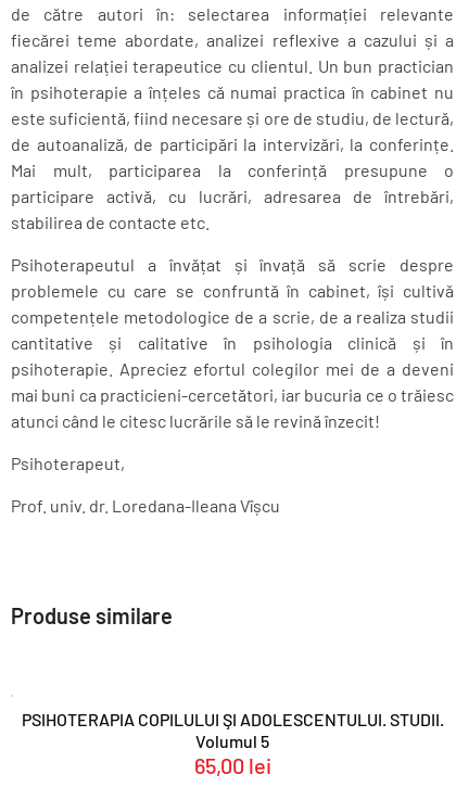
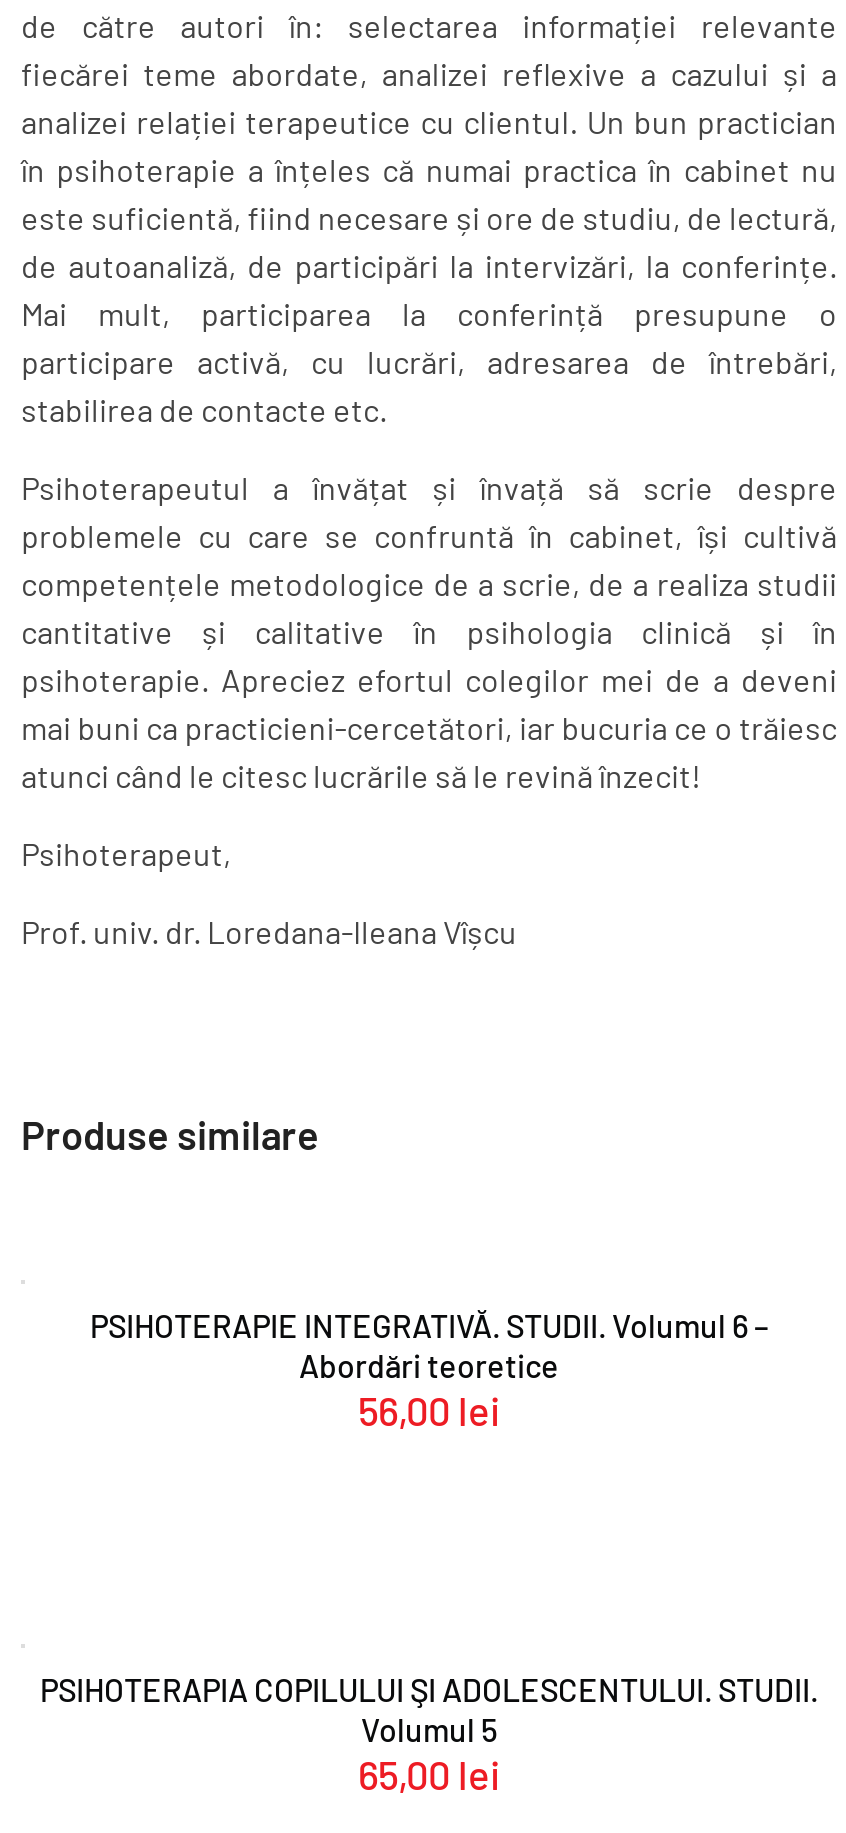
none -> [90,1306,768,1434] PSIHOTERAPIE INTEGRATIVĂ. STUDII. Volumul 6 – | Abordări teoretice | 56,00 lei

